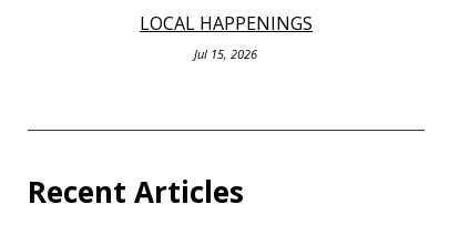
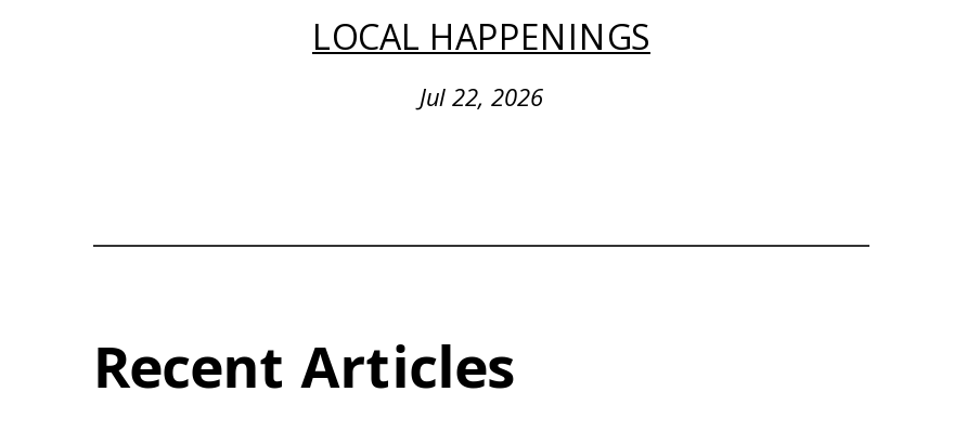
[195,45,258,62] Jul 15, 2026 -> [420,81,543,113] Jul 22, 2026

